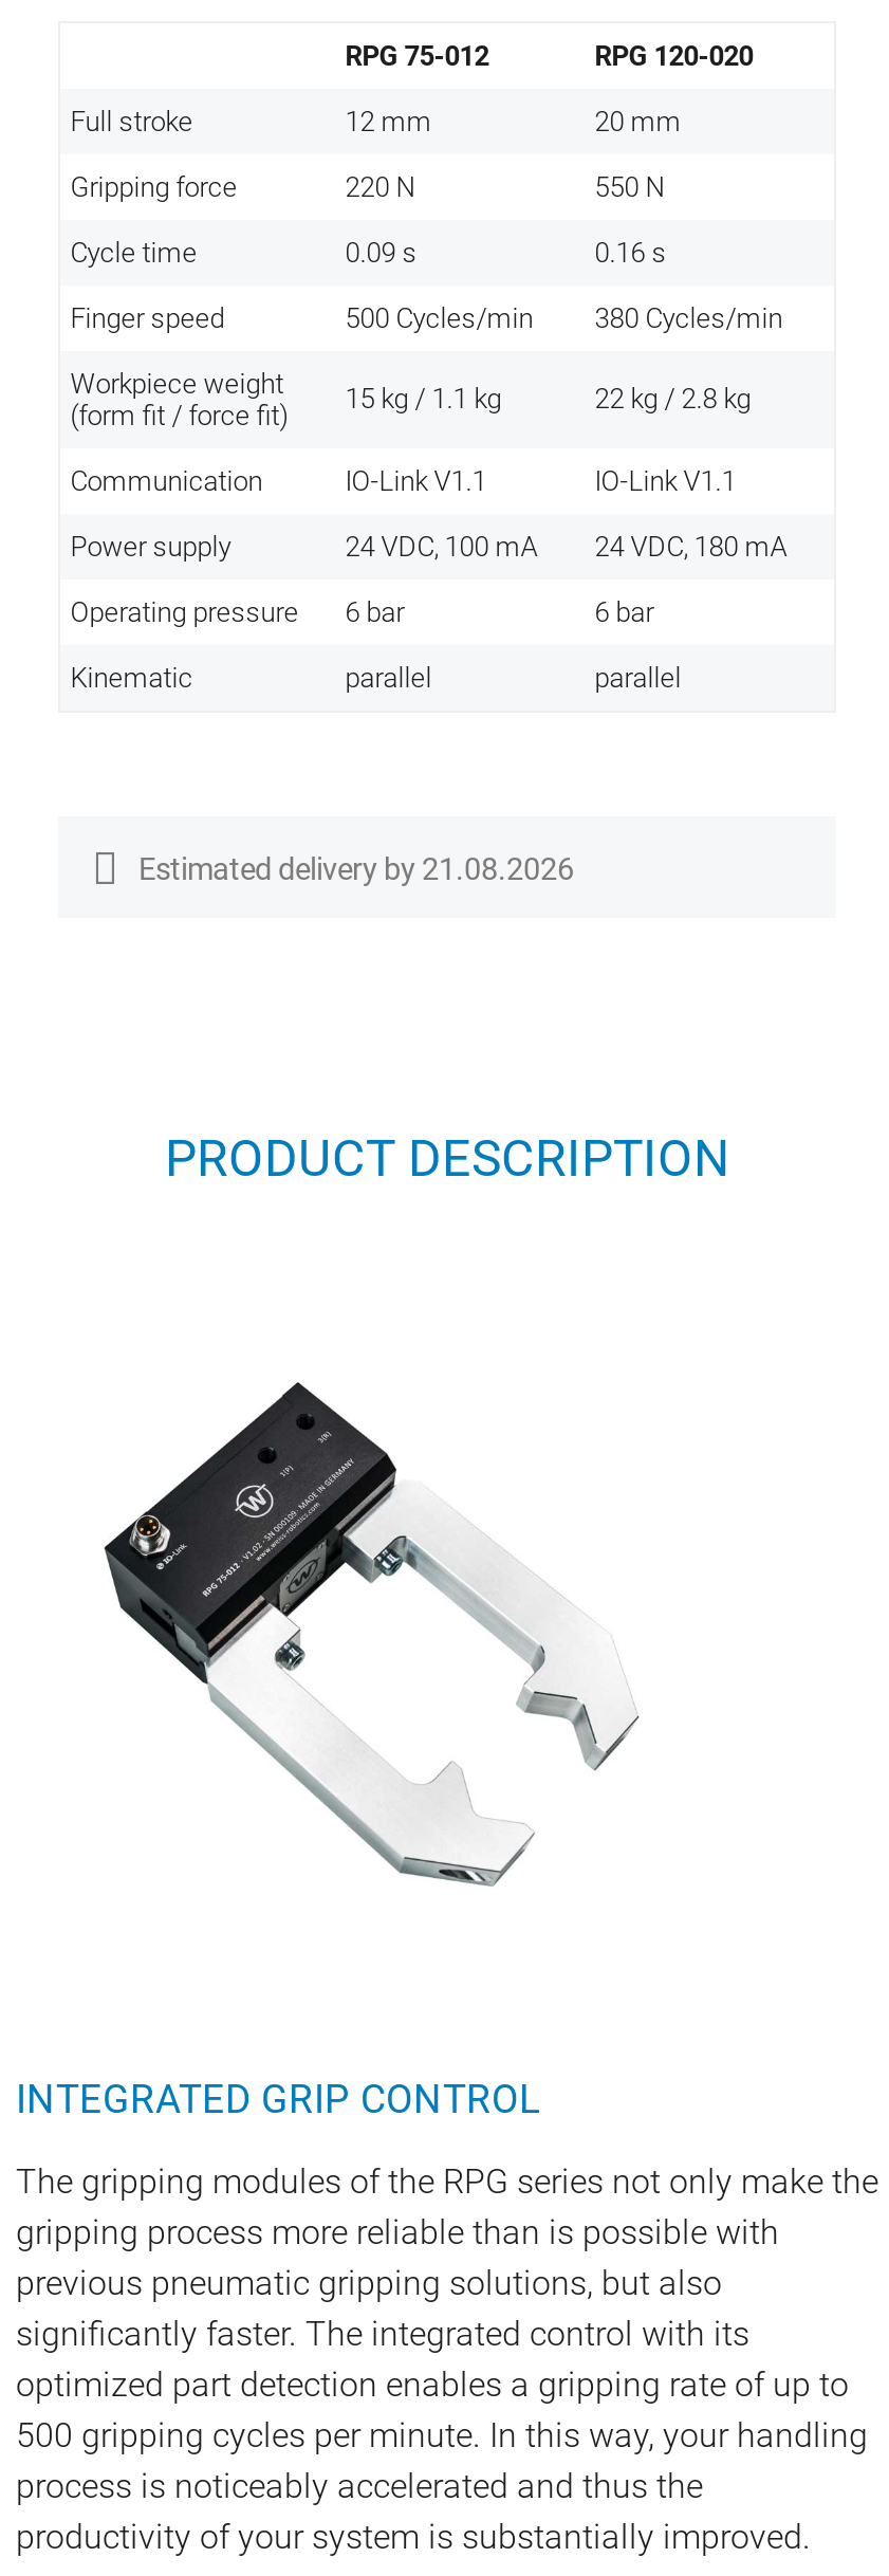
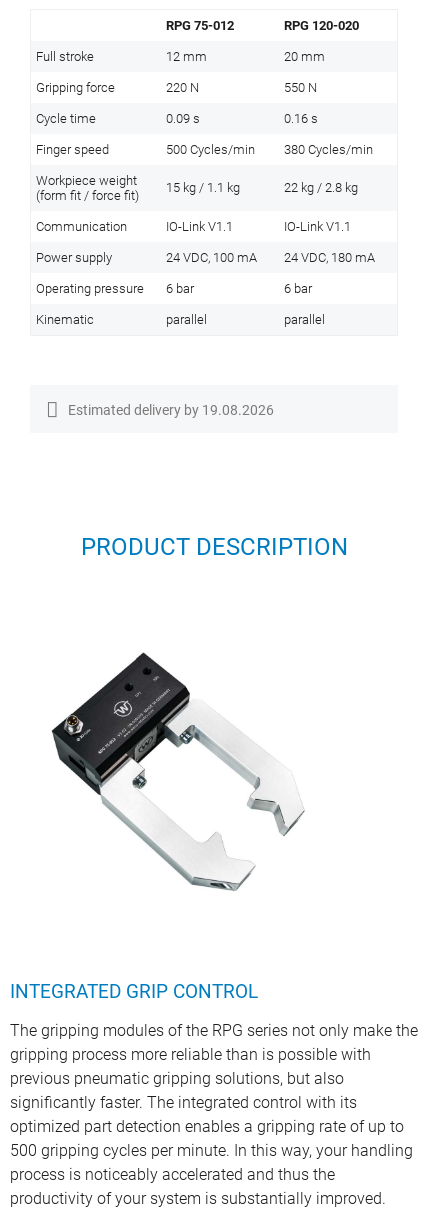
[138,852,574,888] Estimated delivery by 21.08.2026 -> [68,402,274,419] Estimated delivery by 19.08.2026

